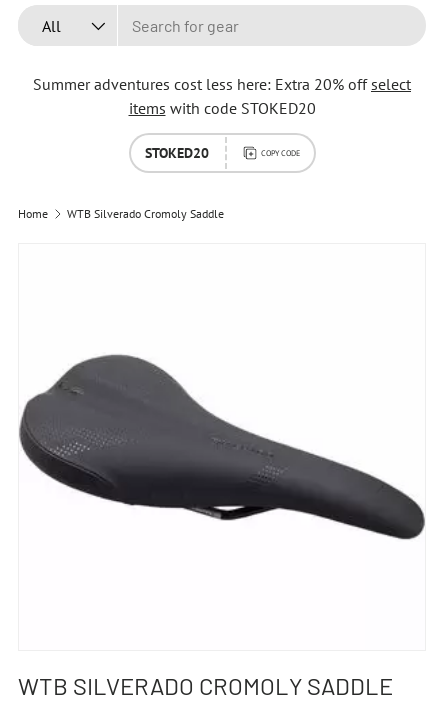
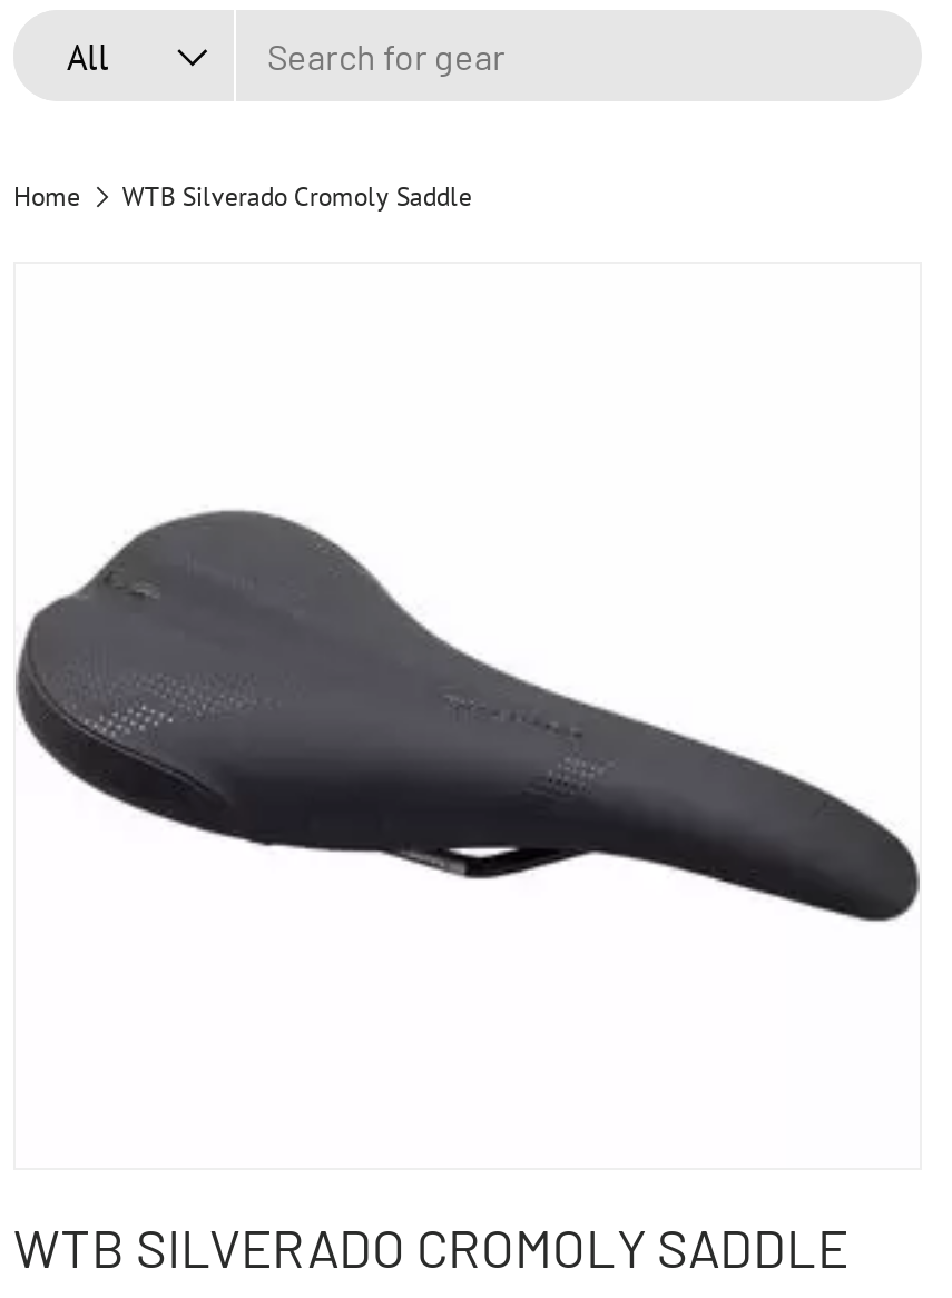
[33,74,411,162] Summer adventures cost less here: Extra 20% off select | items with code STOKED20 | STOKED20 | COPY CODE -> none

